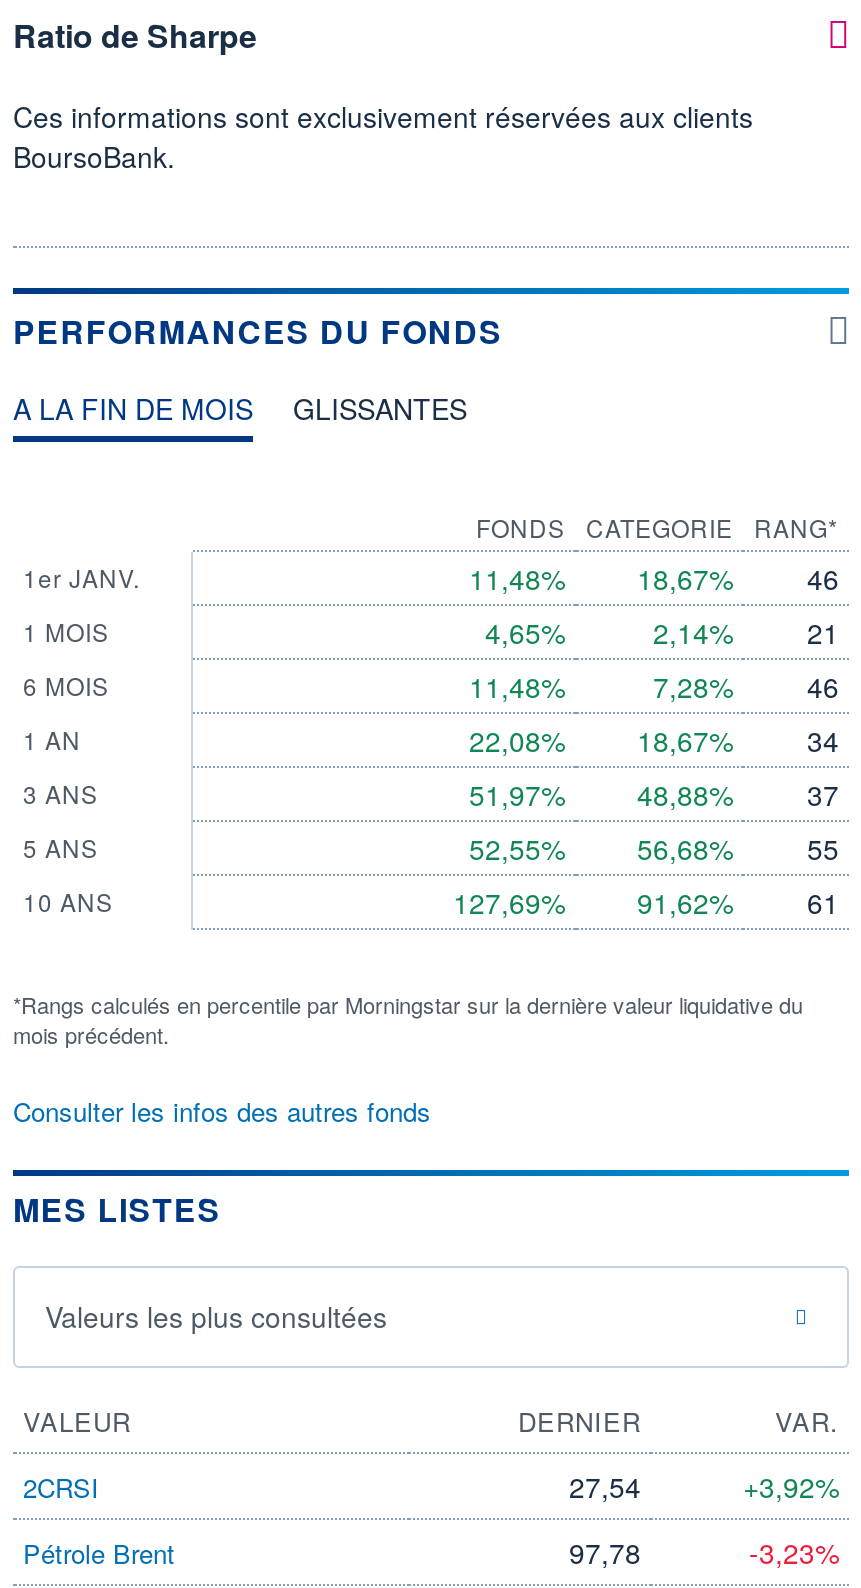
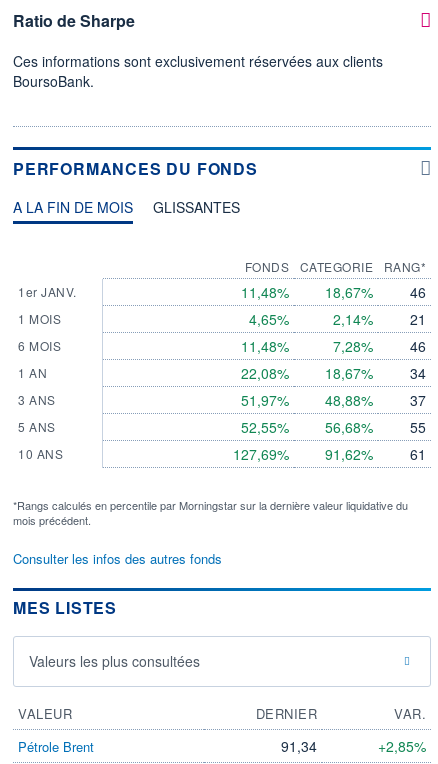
[23,1467,839,1507] 2CRSI | 27,54 | +3,92% -> none
[569,1533,641,1573] 97,78 -> [281,736,317,756] 91,34
[749,1533,839,1573] -3,23% -> [378,736,426,756] +2,85%

